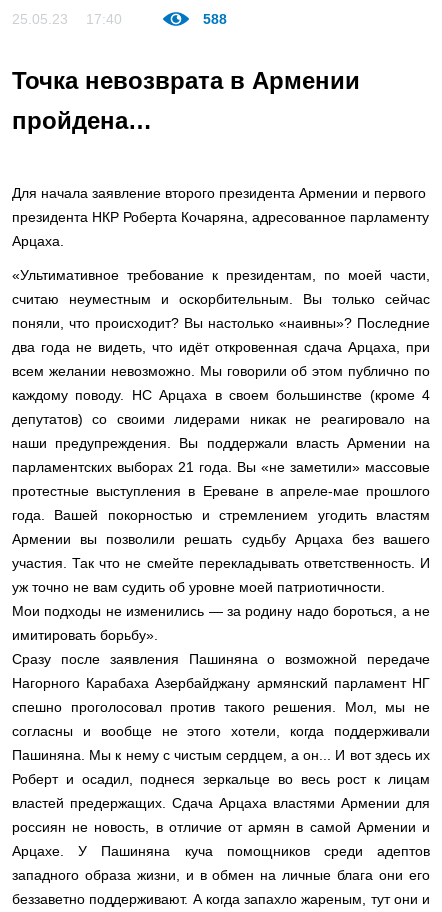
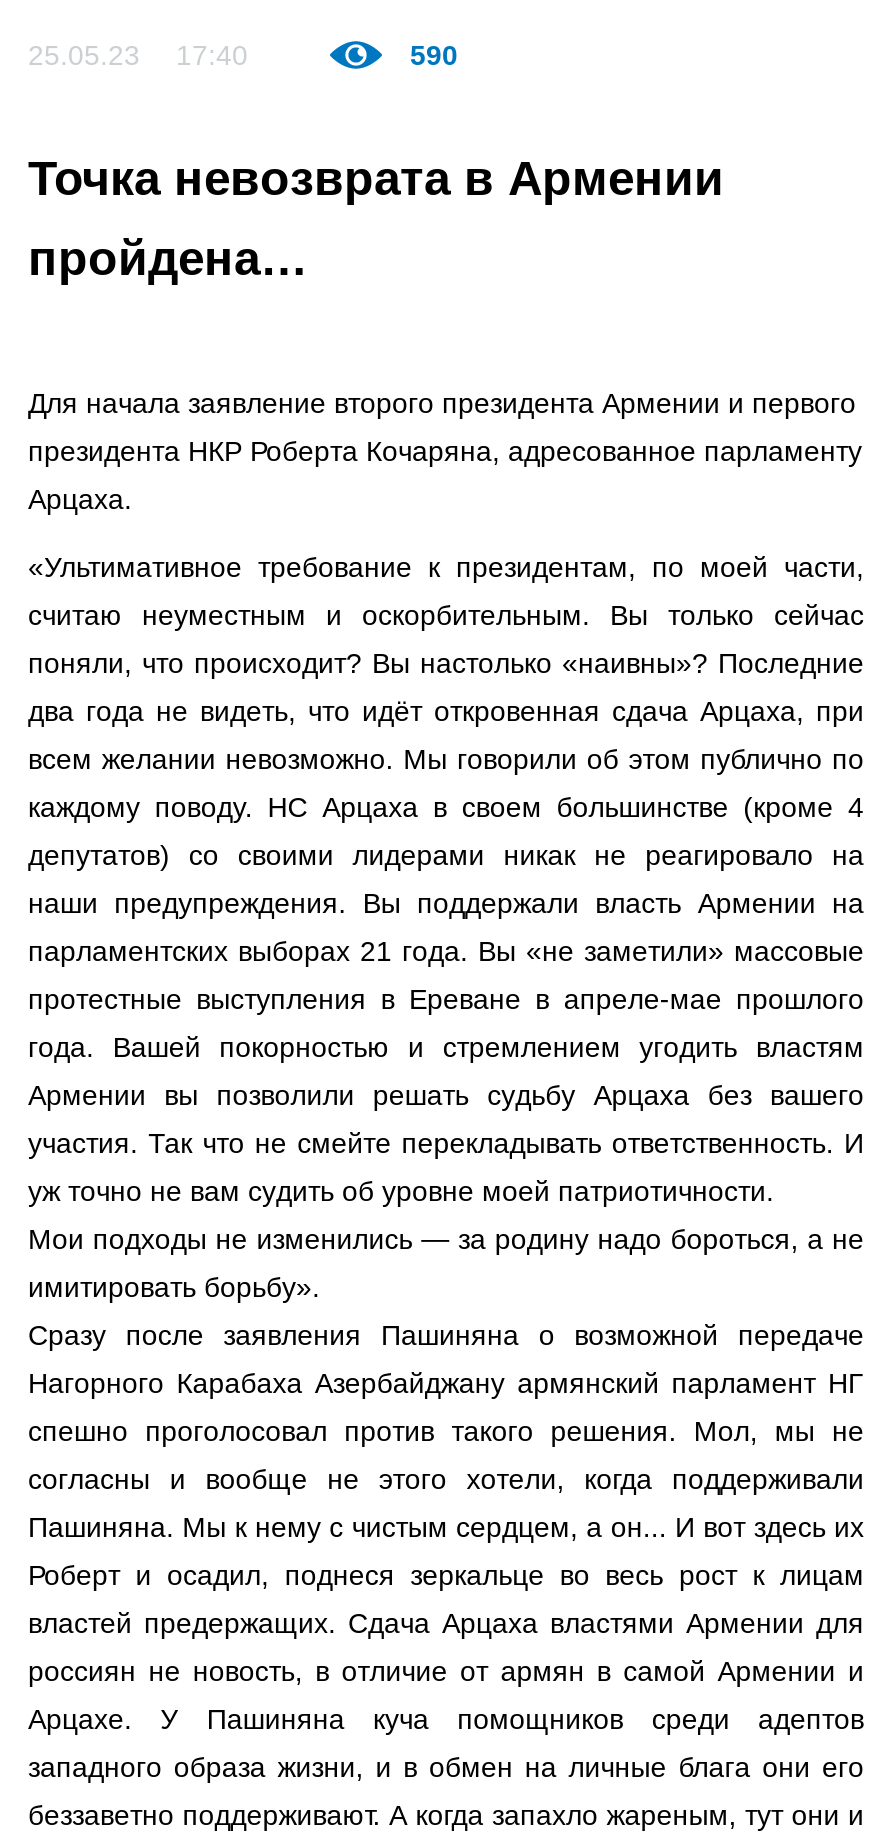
[203,11,227,27] 588 -> [410,39,458,71] 590

